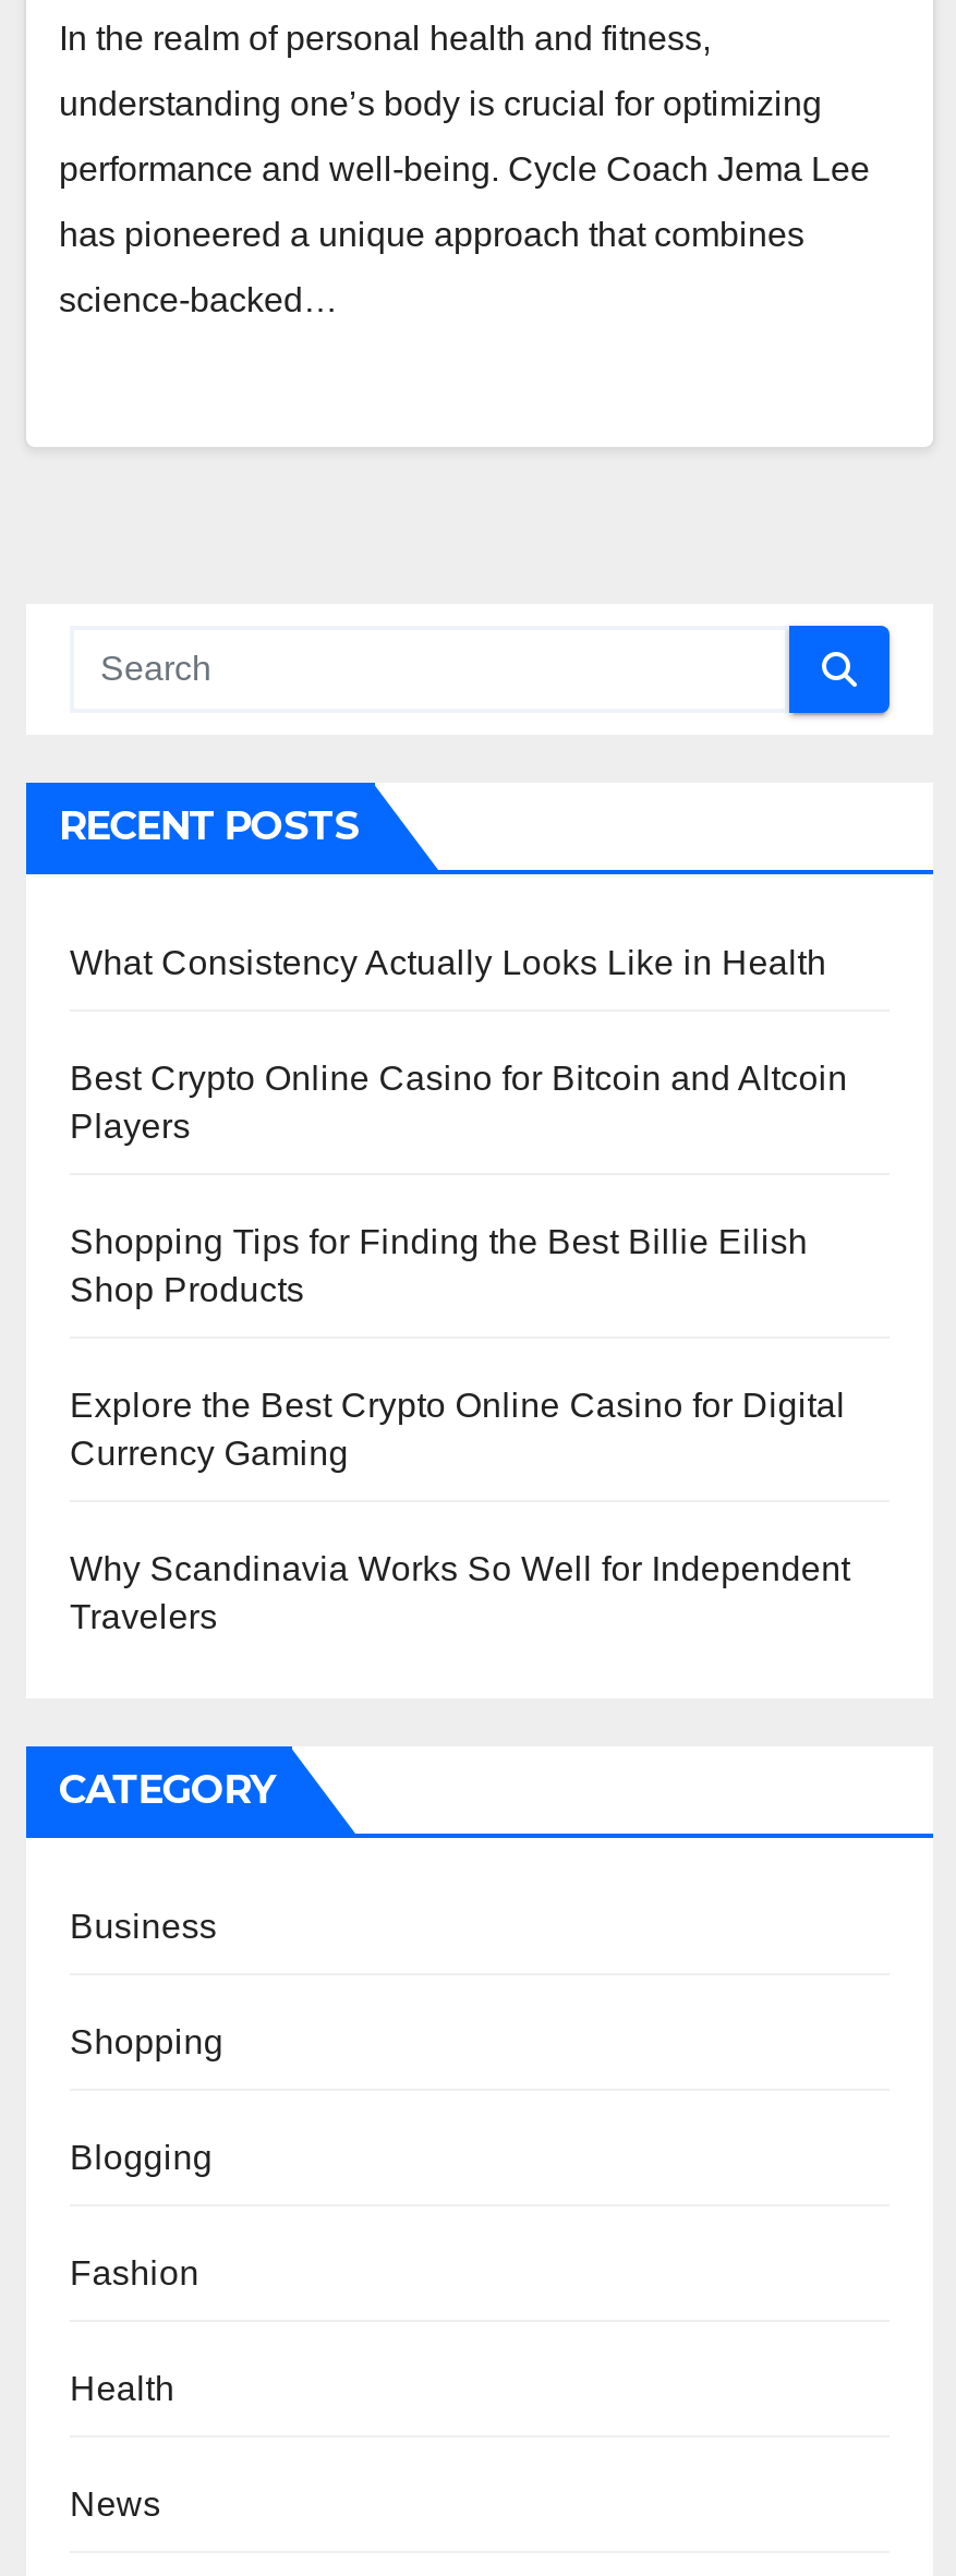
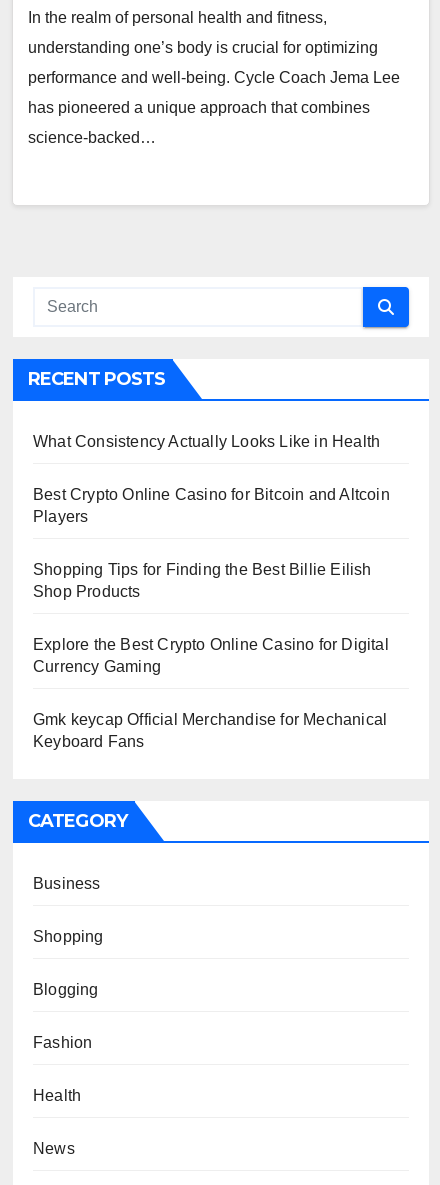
[70,1550,850,1635] Why Scandinavia Works So Well for Independent | Travelers -> [33,711,387,750] Gmk keycap Official Merchandise for Mechanical | Keyboard Fans

